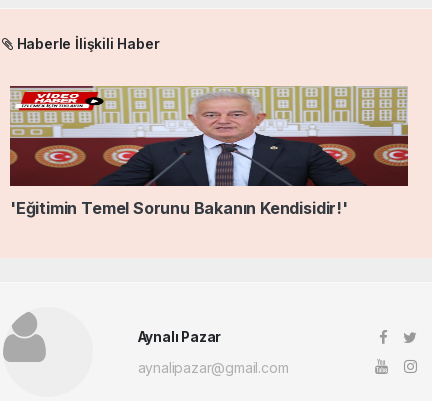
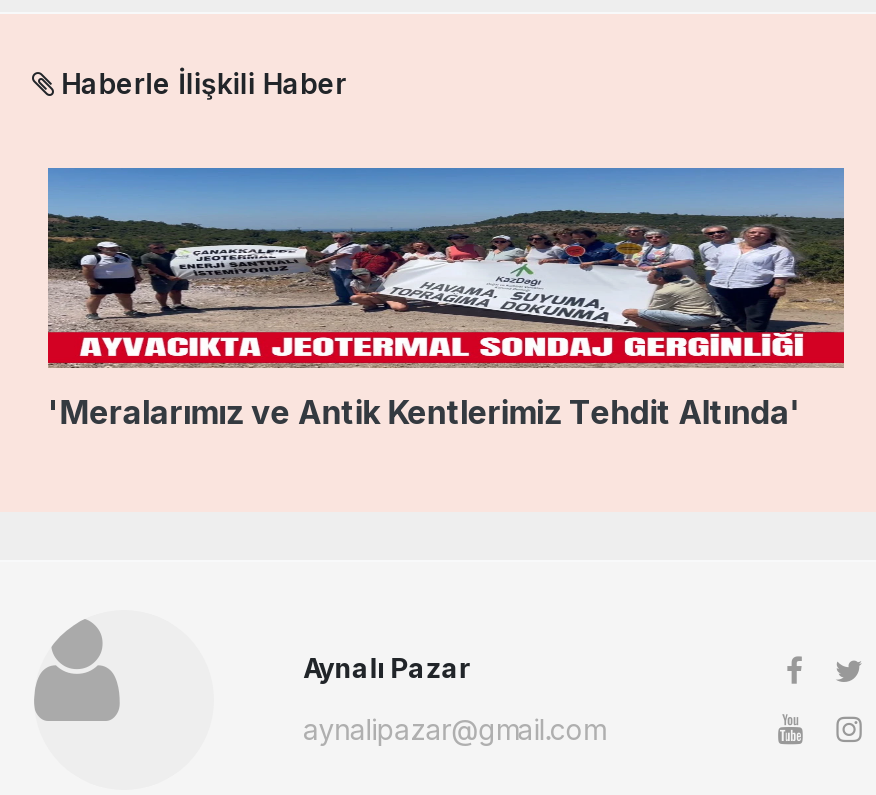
[9,85,409,218] [image] | 'Eğitimin Temel Sorunu Bakanın Kendisidir!' -> [46,166,846,432] [image] | 'Meralarımız ve Antik Kentlerimiz Tehdit Altında'

